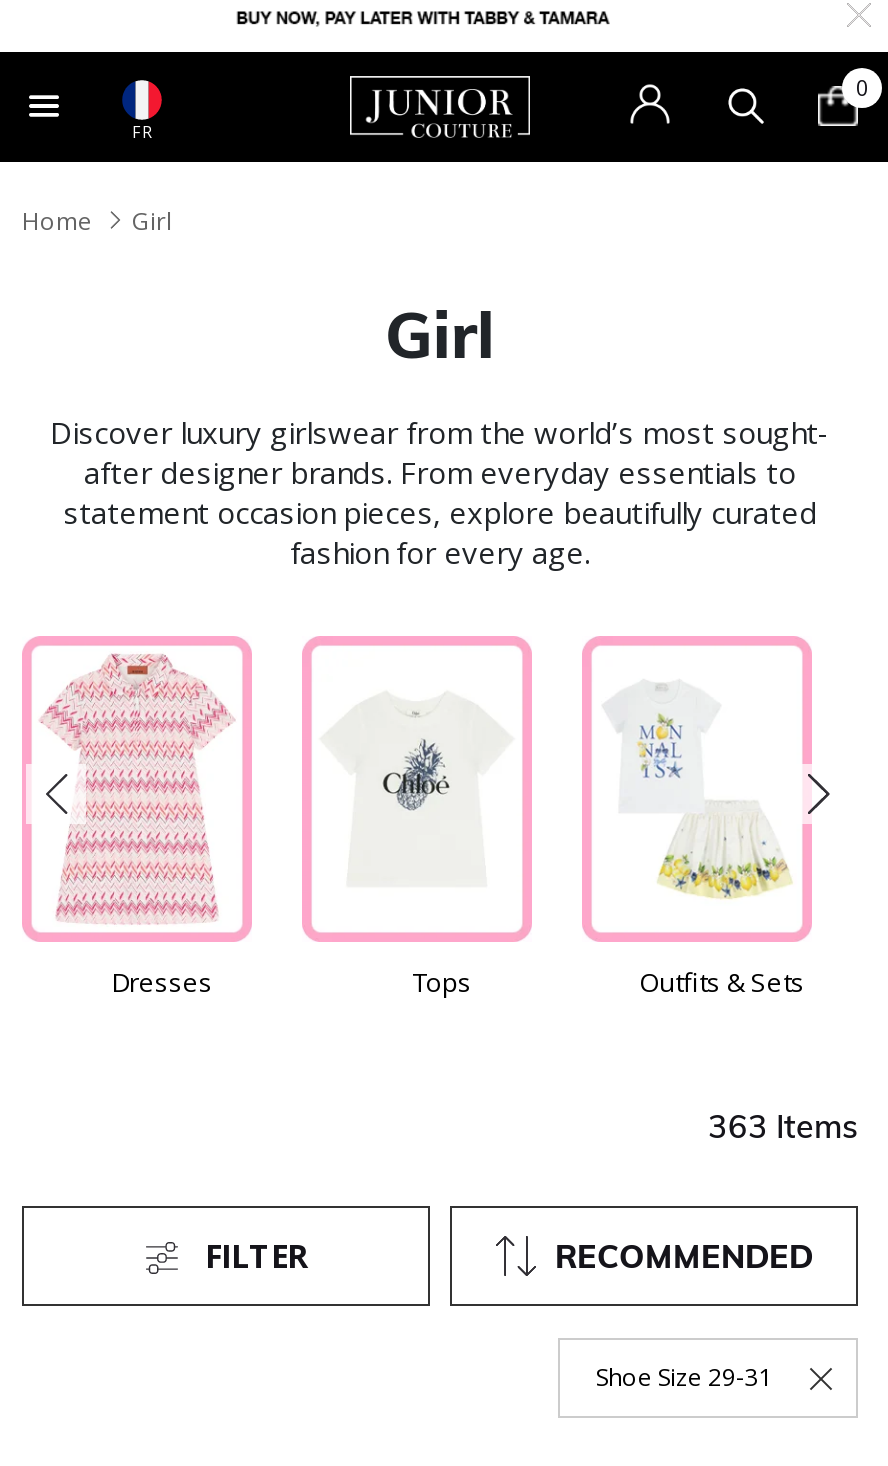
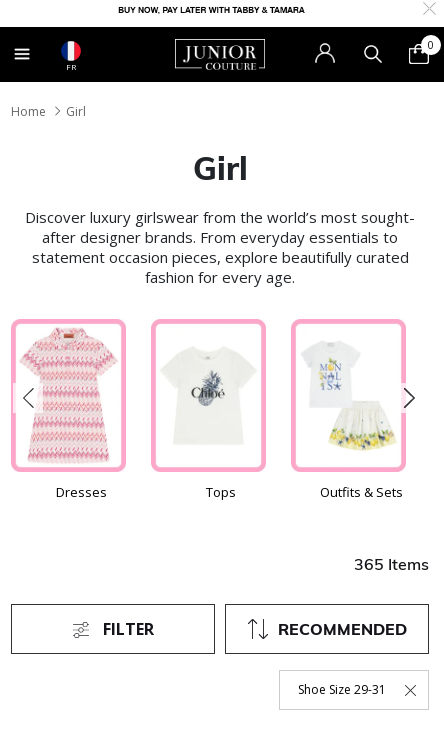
[708,1107,858,1147] 363 Items -> [354,554,429,574] 365 Items

